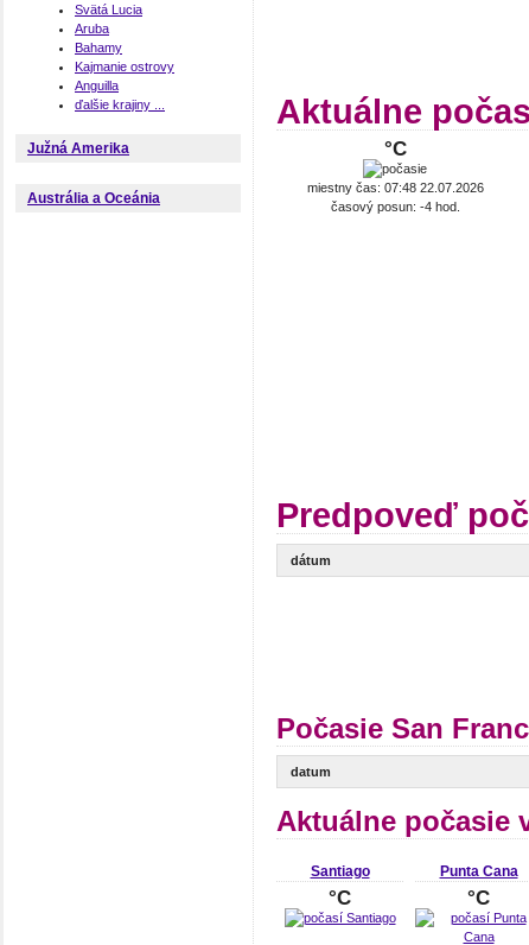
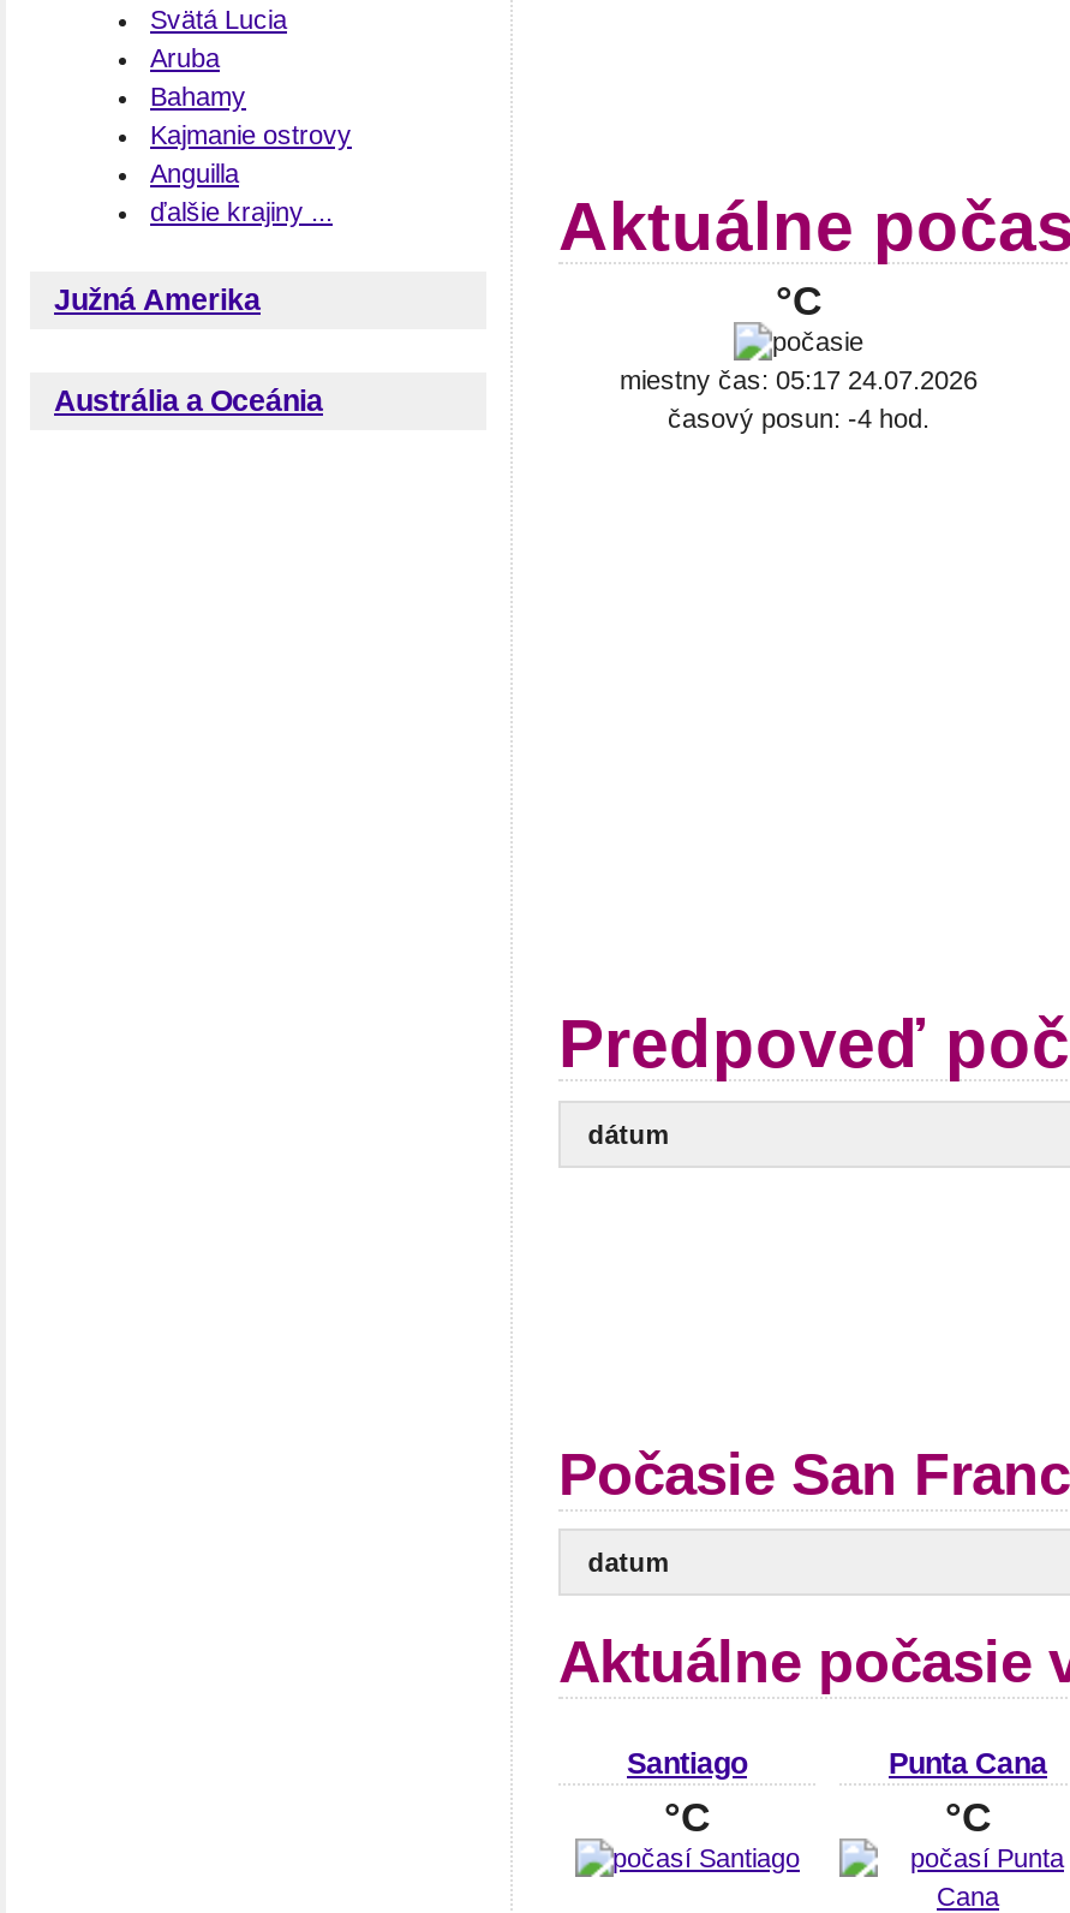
[307,180,483,194] miestny čas: 07:48 22.07.2026 -> [620,365,978,393] miestny čas: 05:17 24.07.2026

